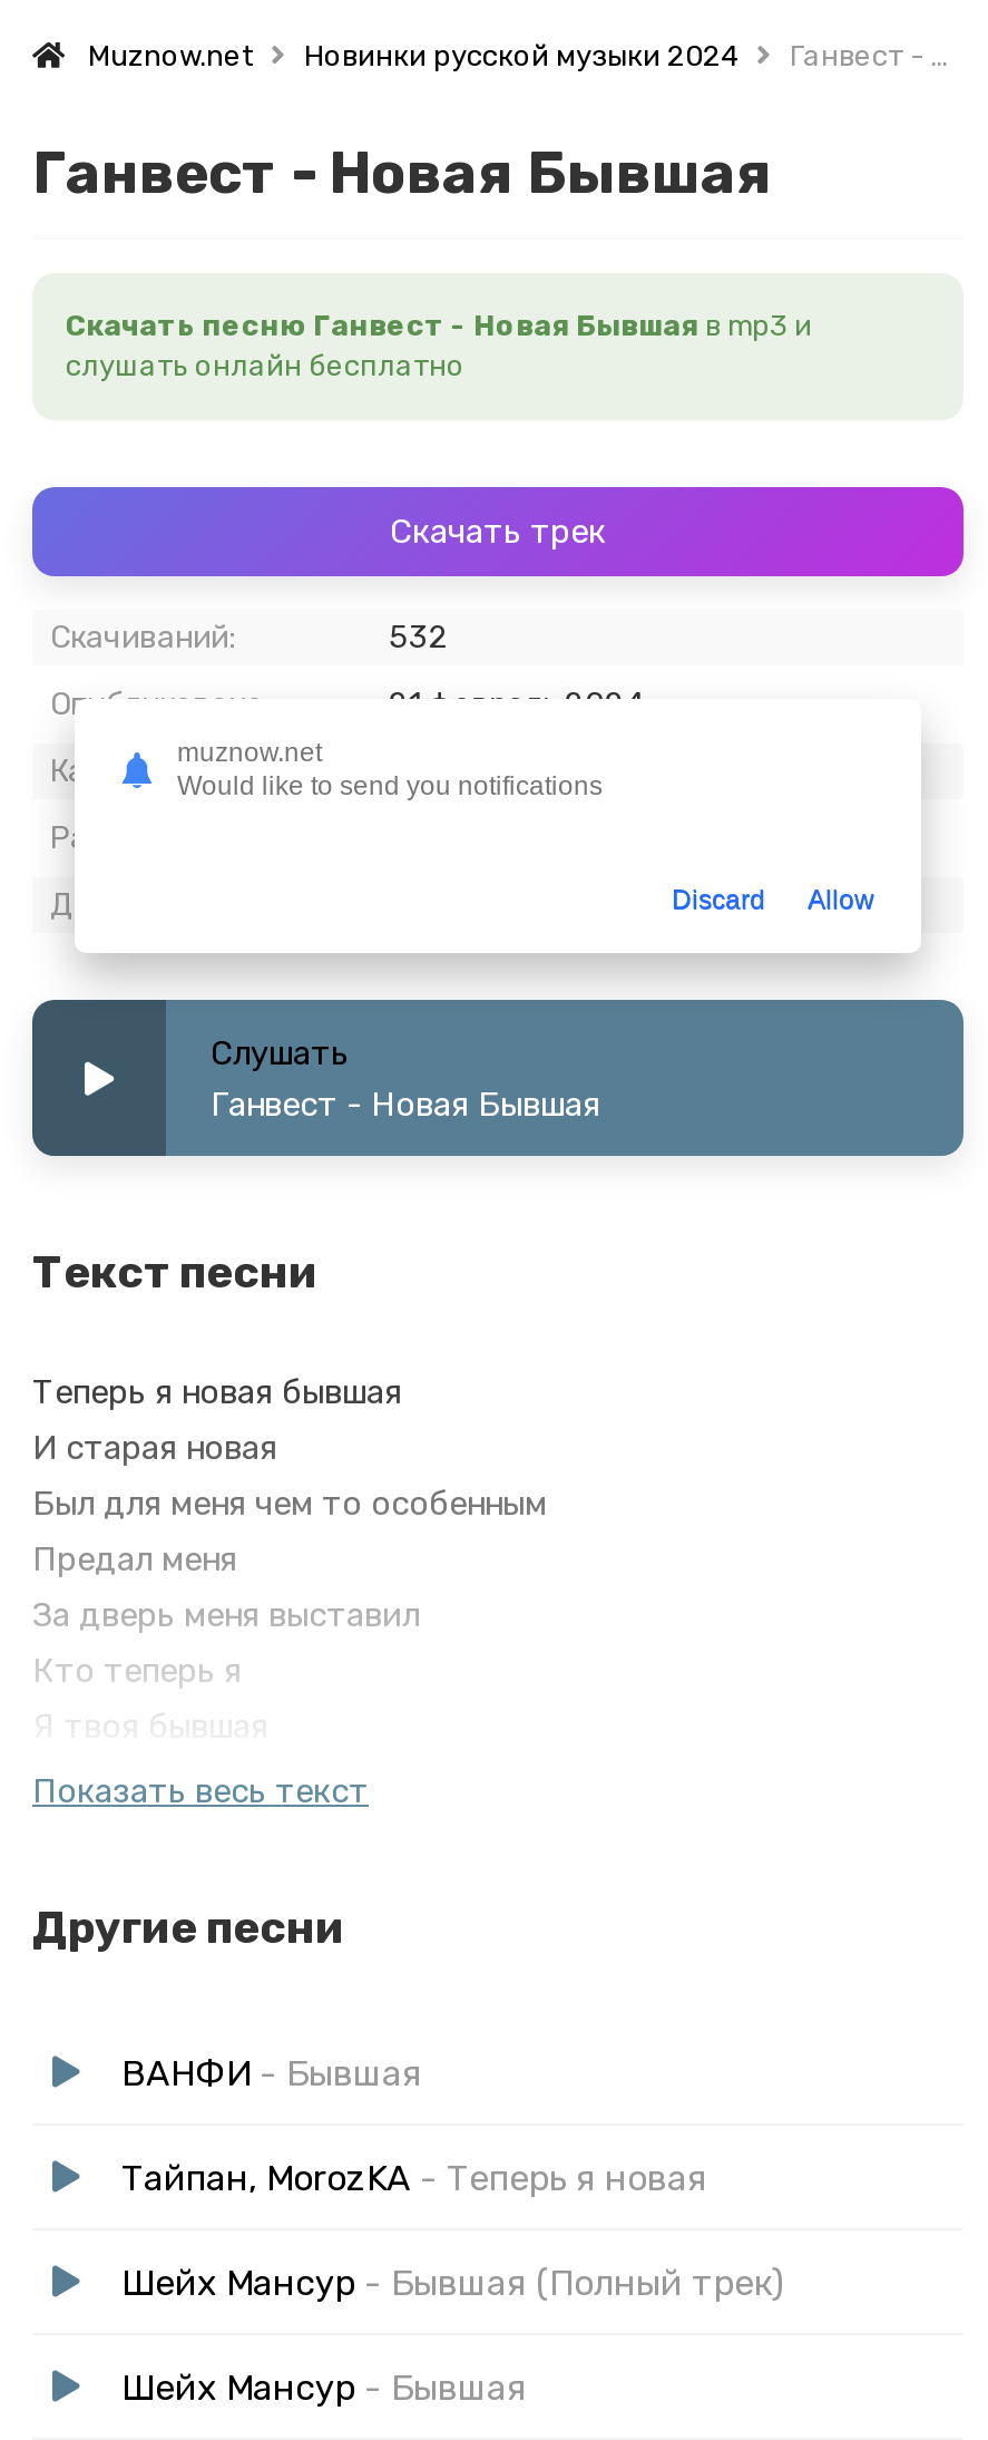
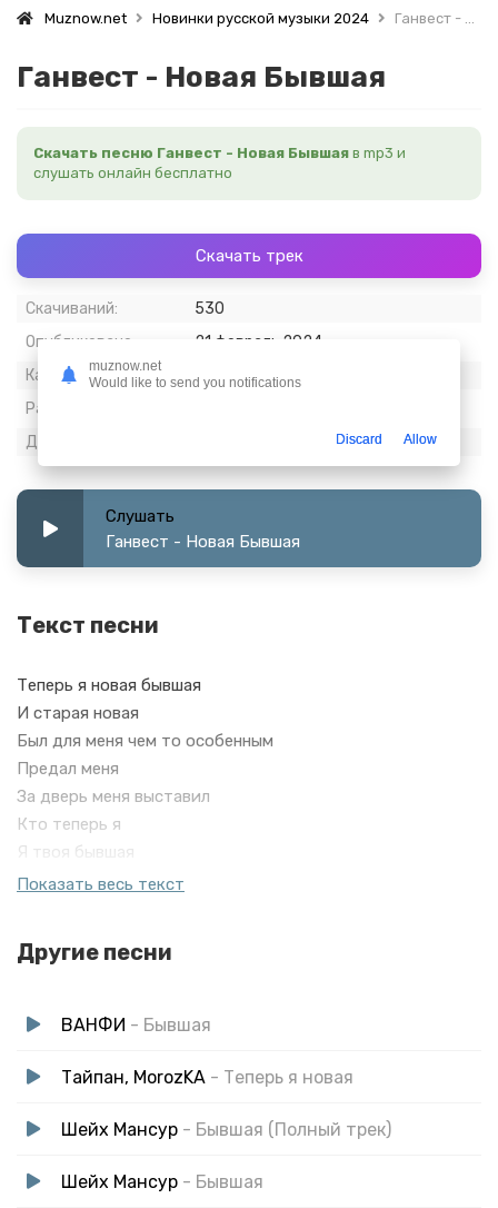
[389,619,449,657] 532 -> [195,299,225,318] 530

